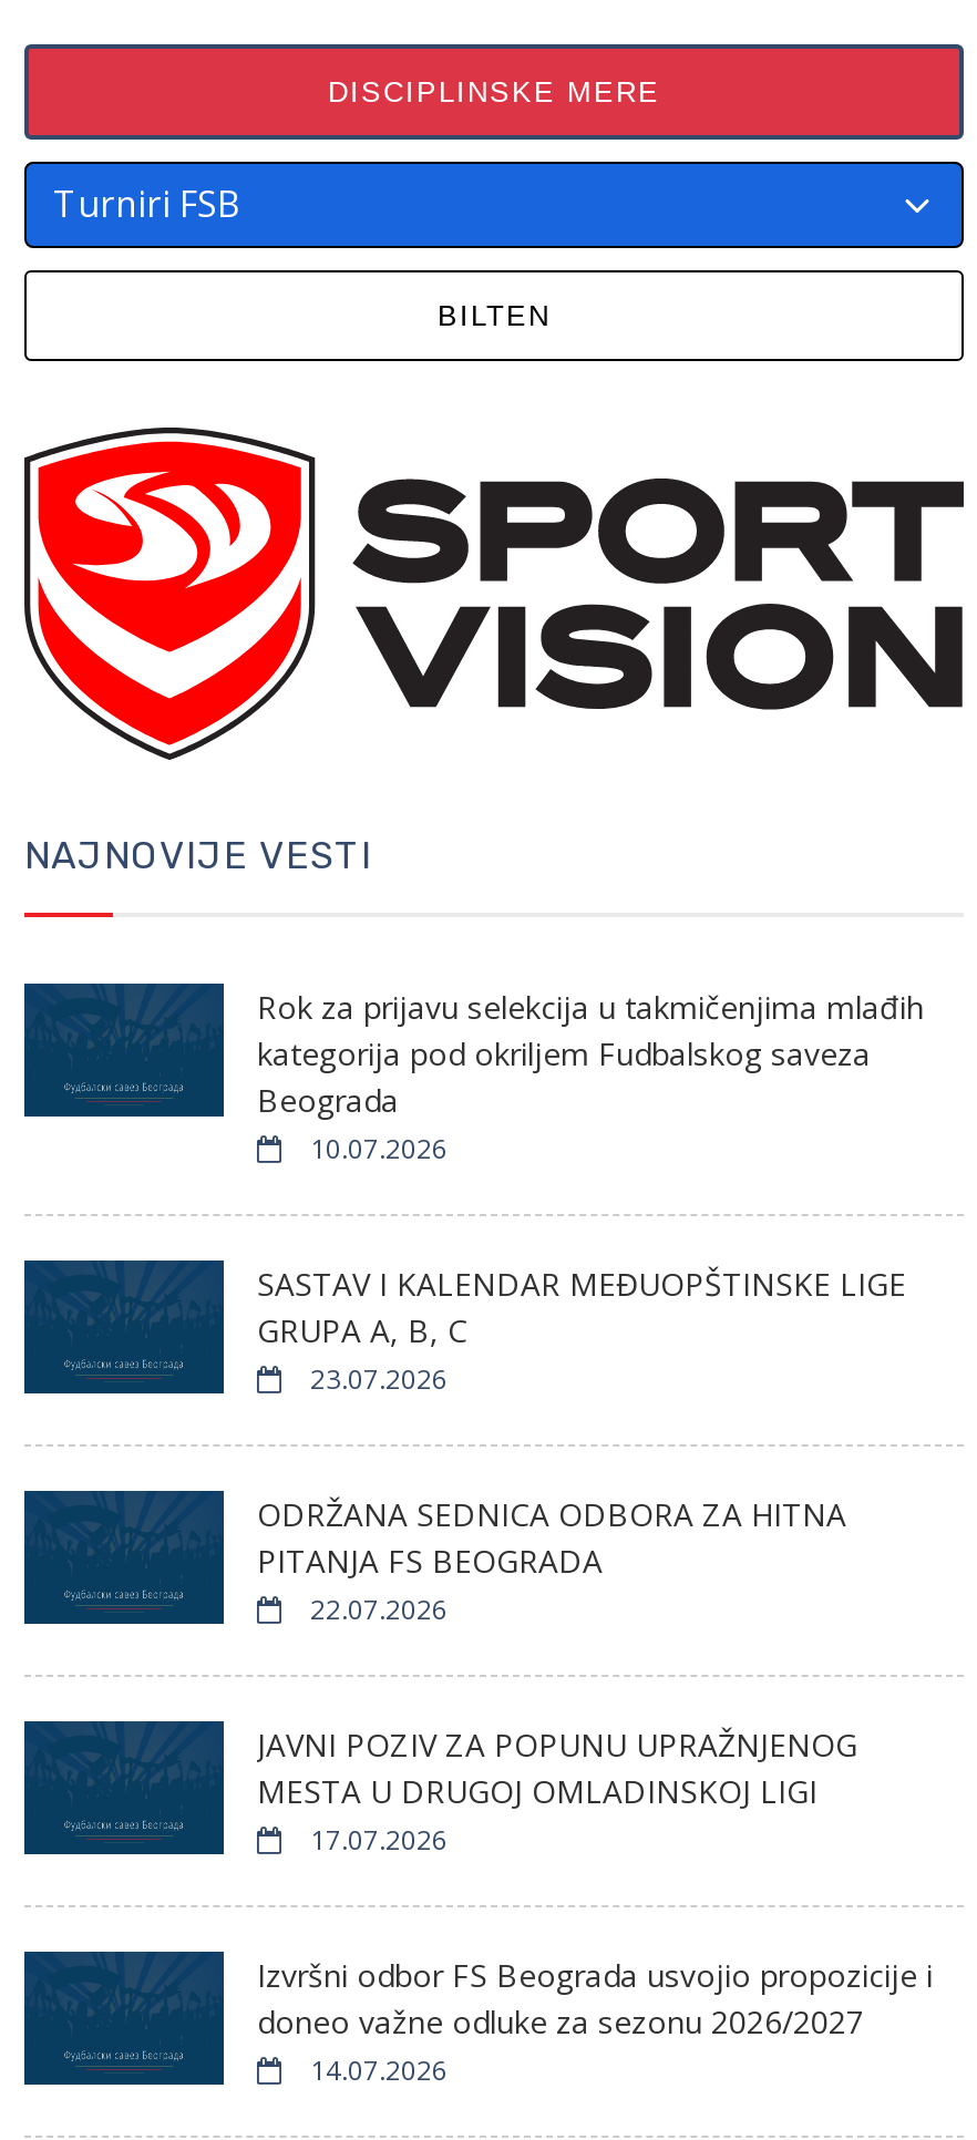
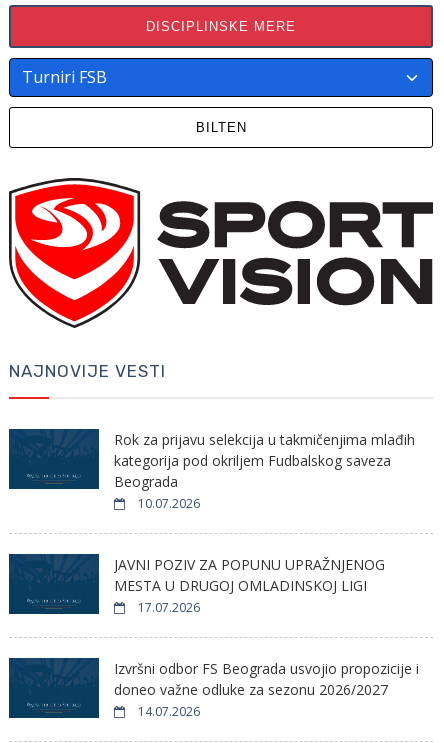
[257,1263,906,1628] SASTAV I KALENDAR MEĐUOPŠTINSKE LIGE | GRUPA A, B, C | 23.07.2026 | ODRŽANA SEDNICA ODBORA ZA HITNA | PITANJA FS BEOGRADA | 22.07.2026 -> none

